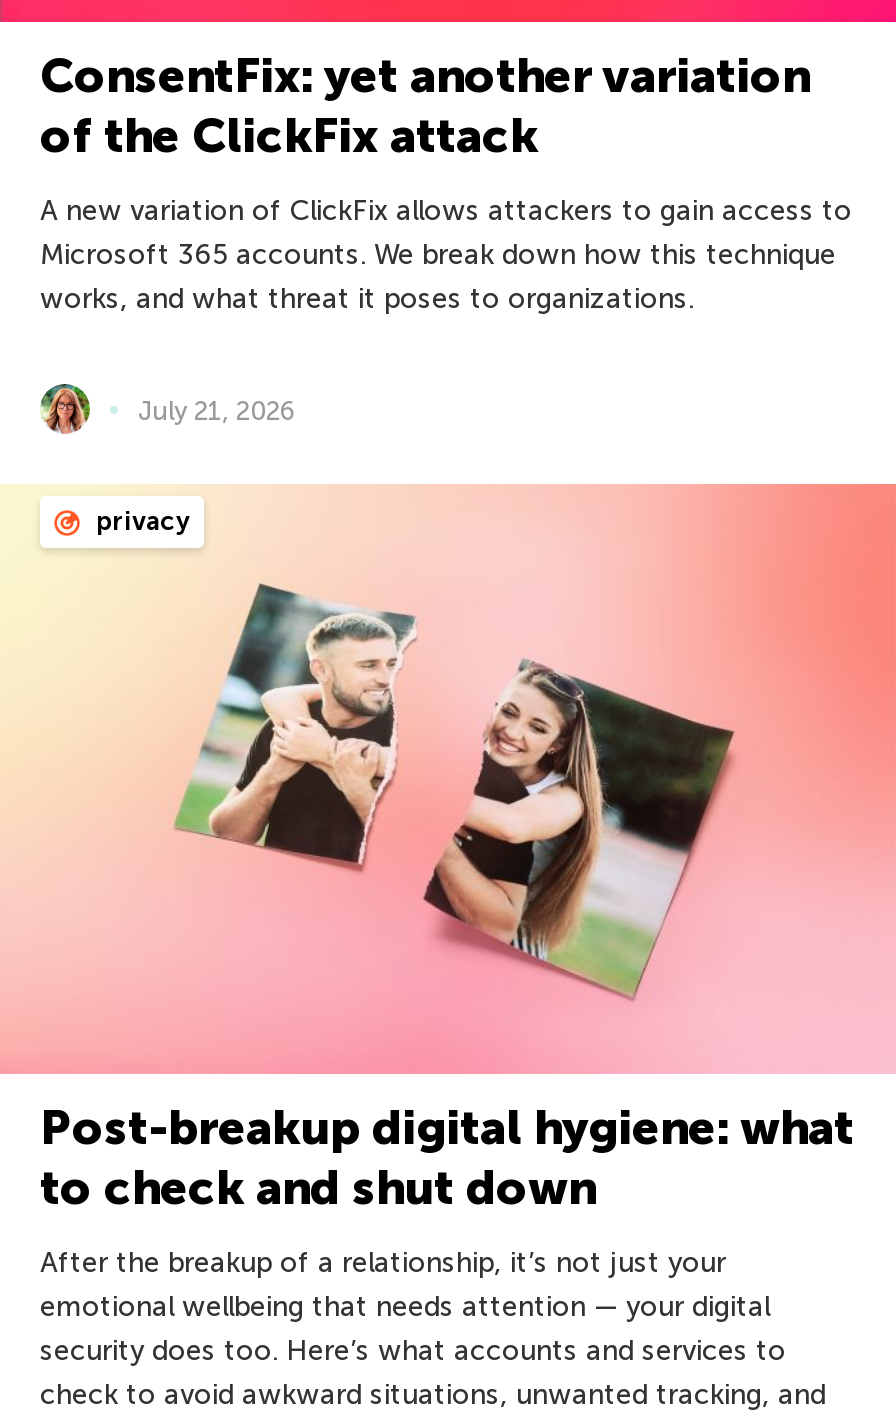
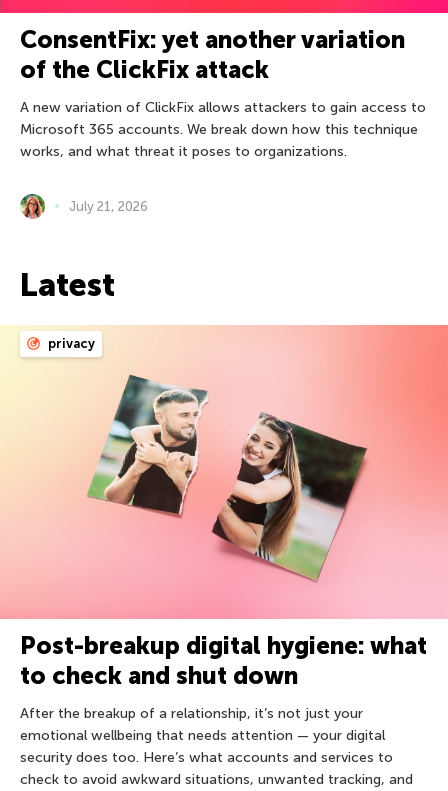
none -> [20,266,115,304] Latest

